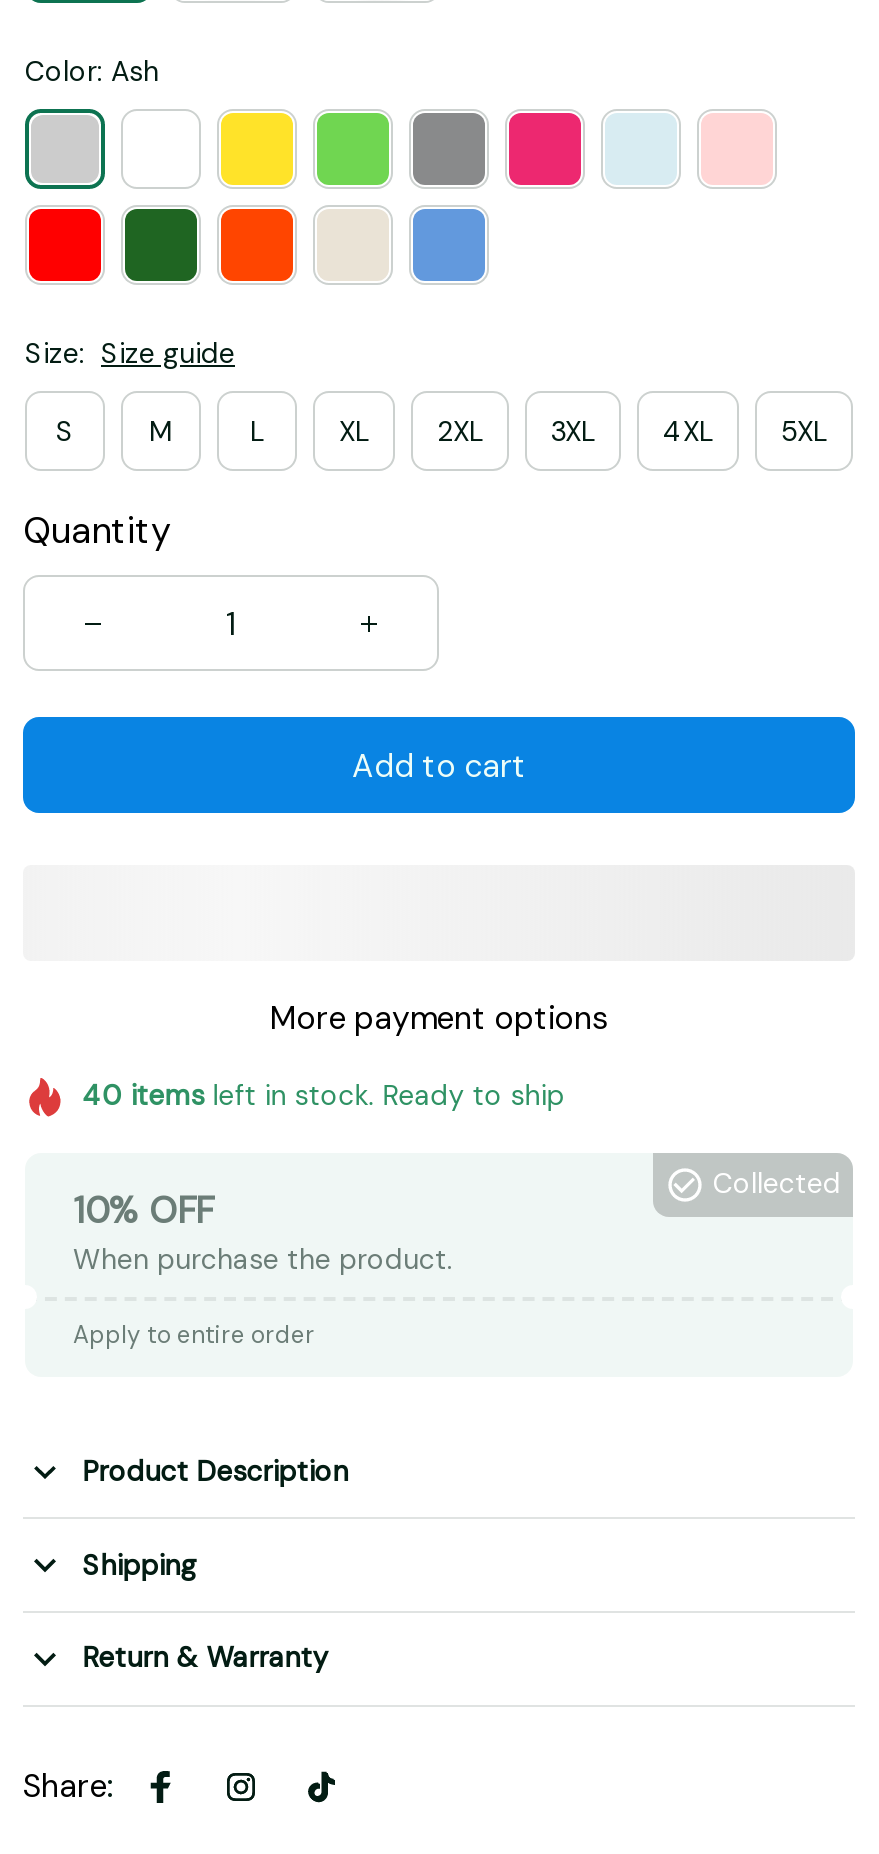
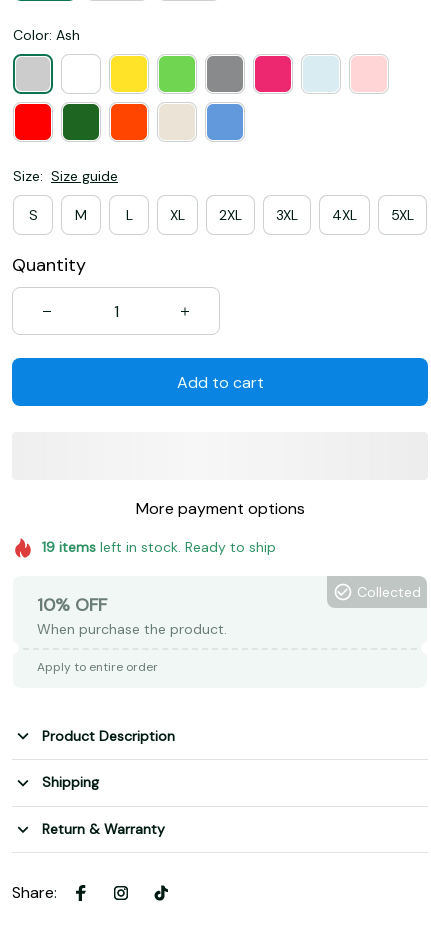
[82,1077,564,1113] 40 items left in stock. Ready to ship -> [42,538,276,556] 19 items left in stock. Ready to ship

